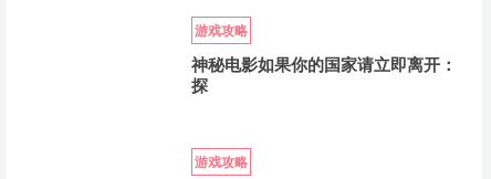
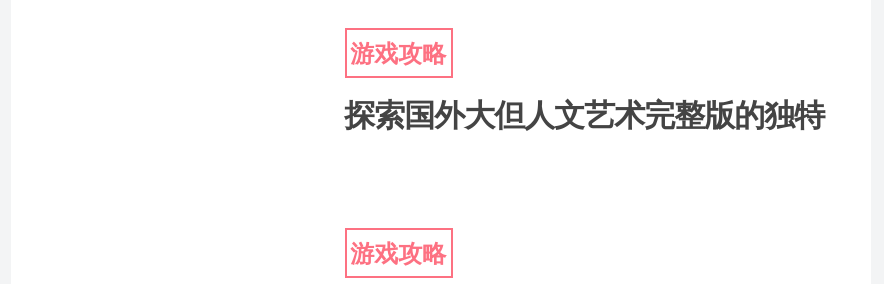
[191,52,456,98] 神秘电影如果你的国家请立即离开： | 探 -> [344,93,824,137] 探索国外大但人文艺术完整版的独特

